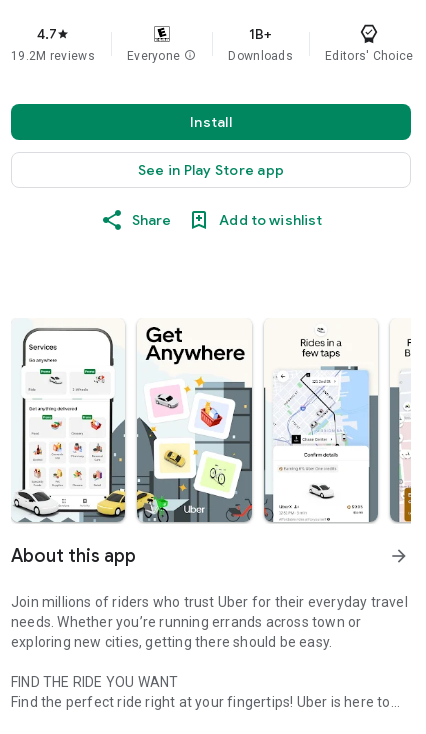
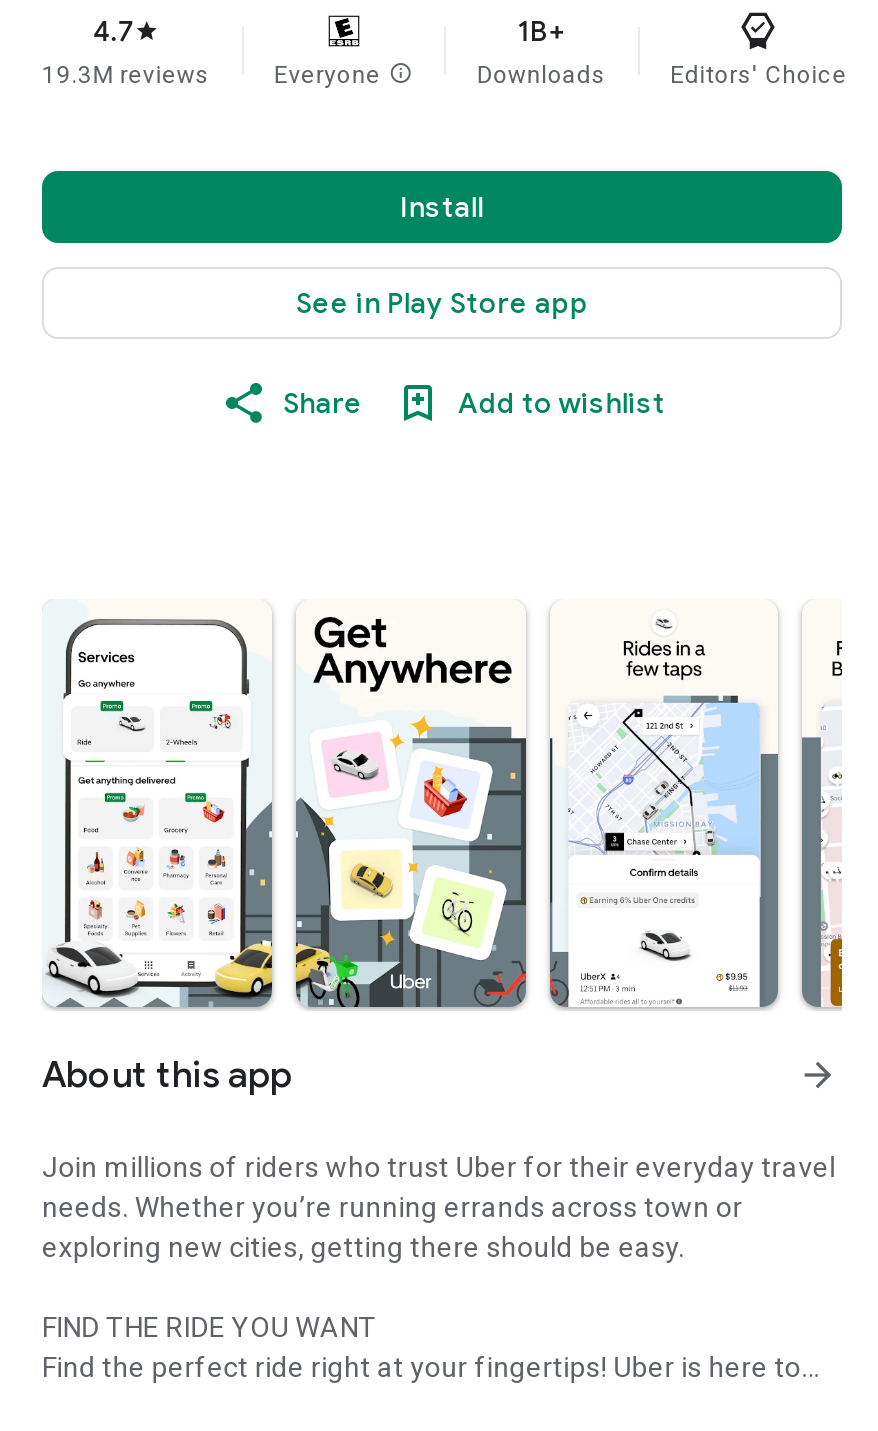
[11,49,95,63] 19.2M reviews -> [42,61,210,89] 19.3M reviews

